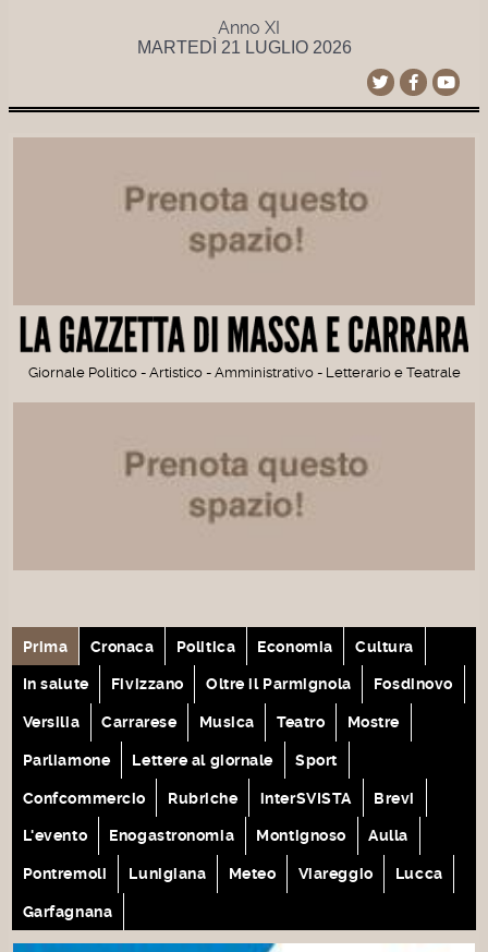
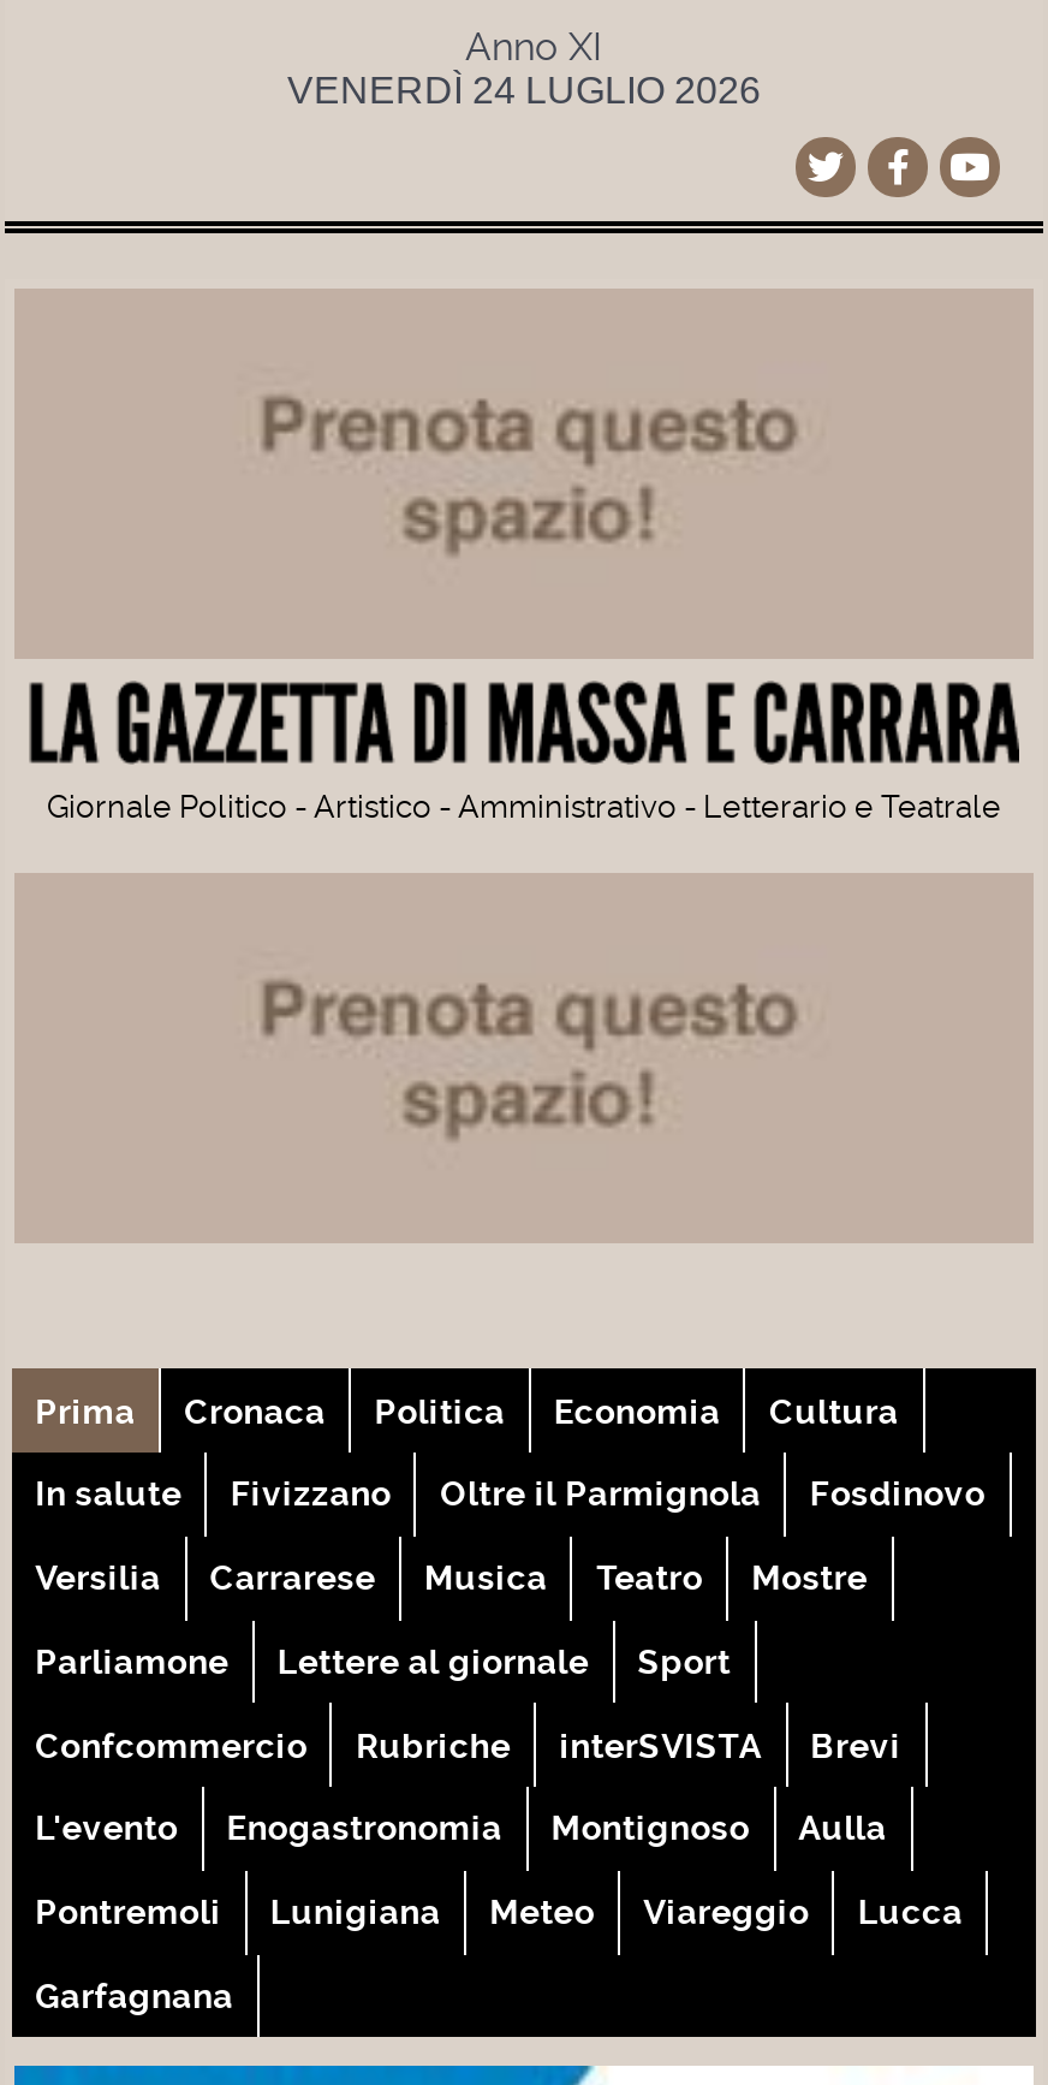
[137,38,351,57] MARTEDÌ 21 LUGLIO 2026 -> [287,70,761,111] VENERDÌ 24 LUGLIO 2026

